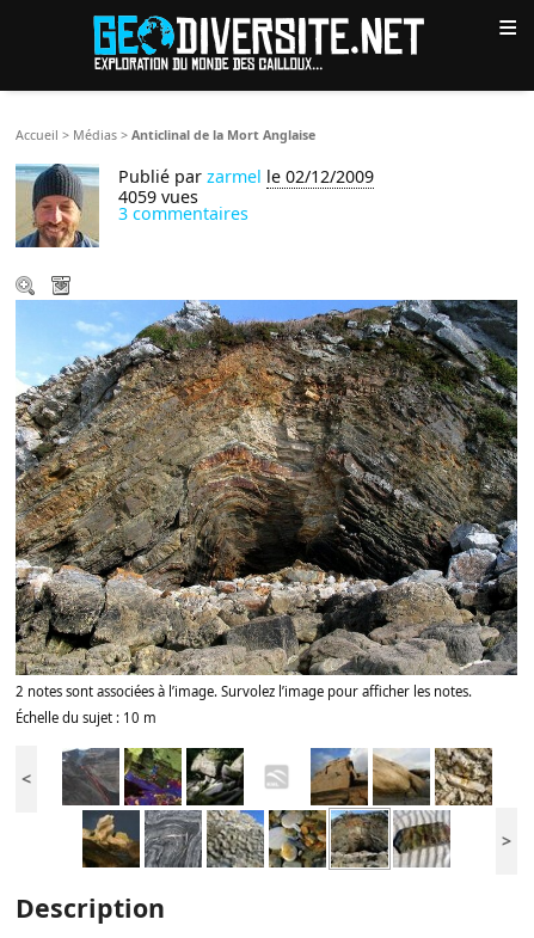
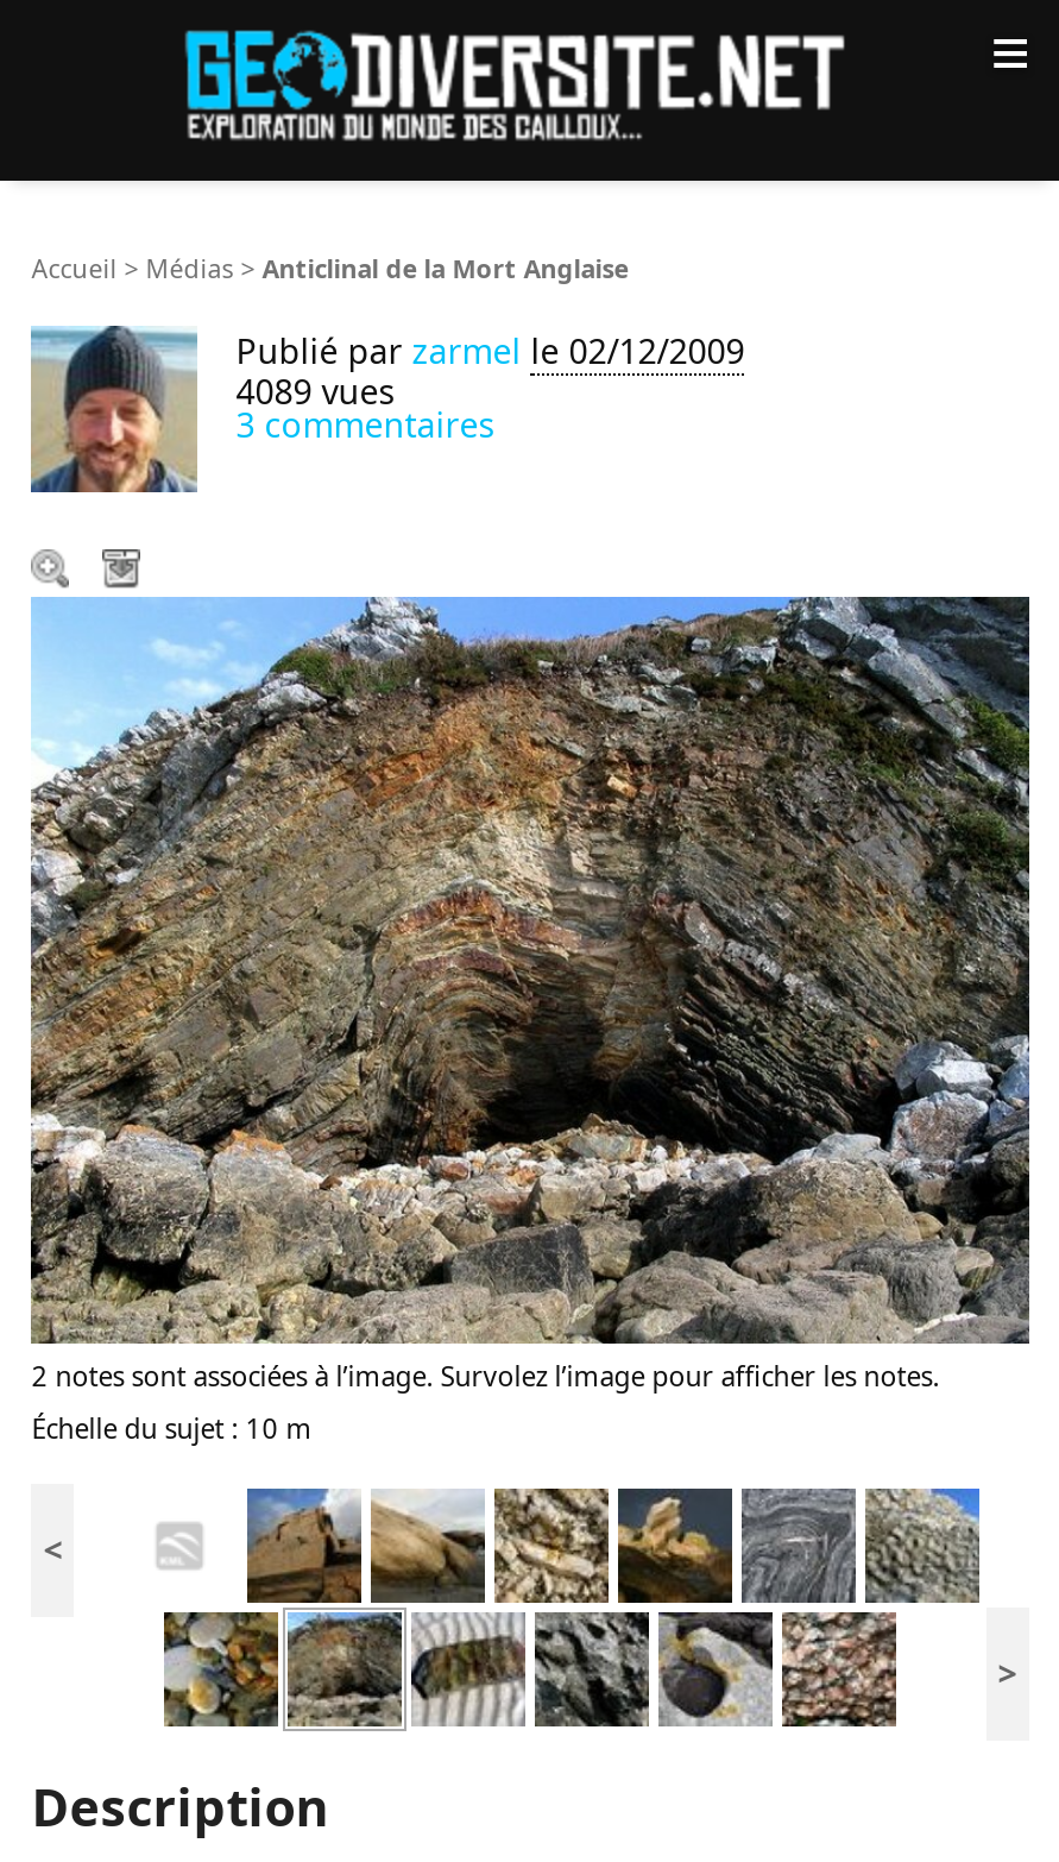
[119,185,199,208] 4059 vues -> [236,368,395,413] 4089 vues
[61,747,493,869] [image] -> [124,1486,982,1726] [image]

